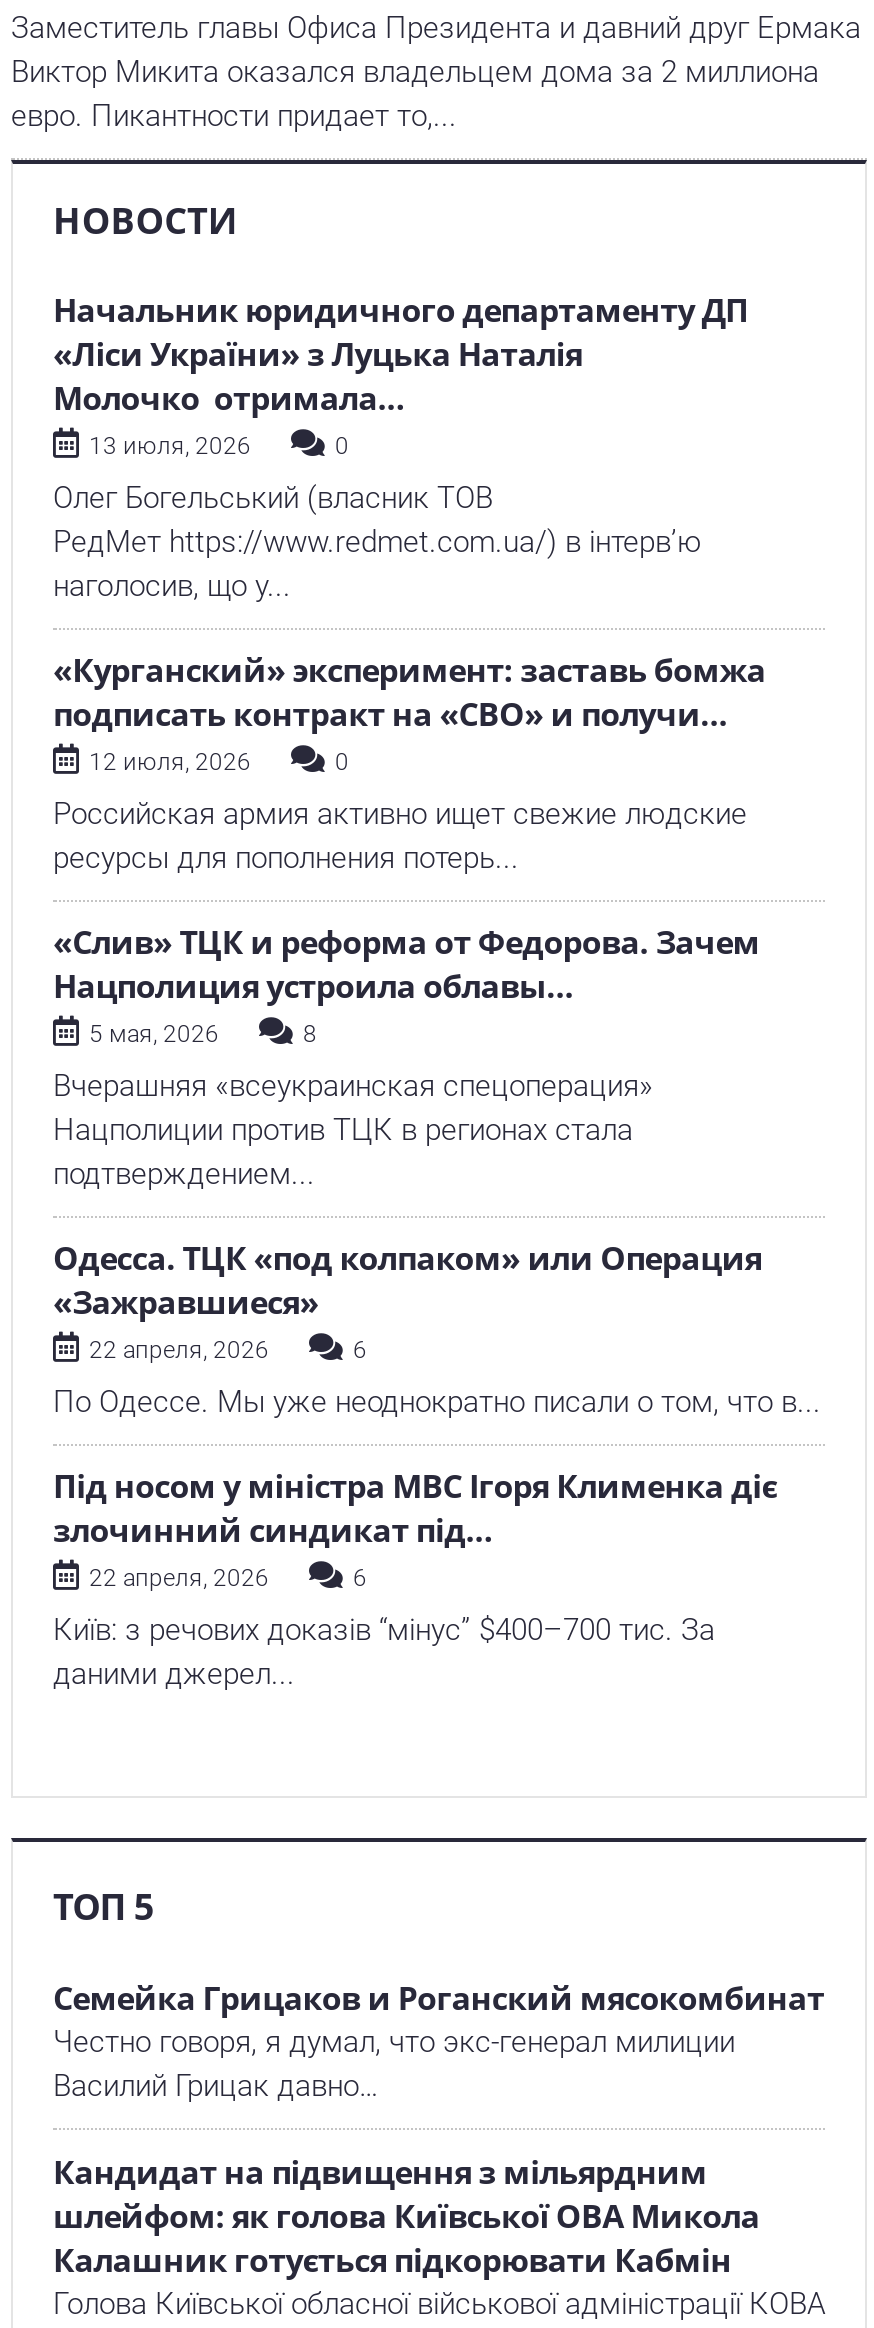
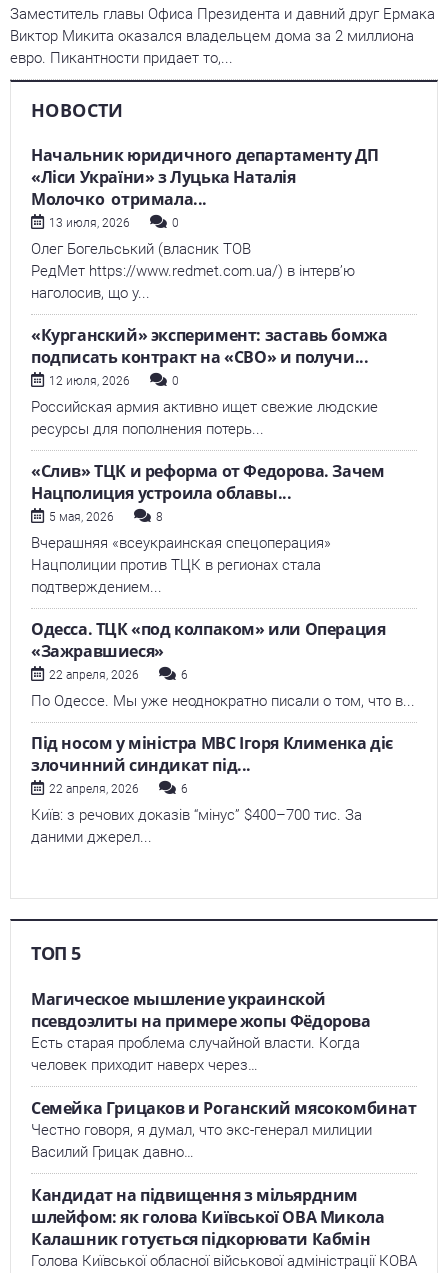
none -> [31,988,371,1074] Магическое мышление украинской | псевдоэлиты на примере жопы Фёдорова | Есть старая проблема случайной власти. Когда | человек приходит наверх через…

